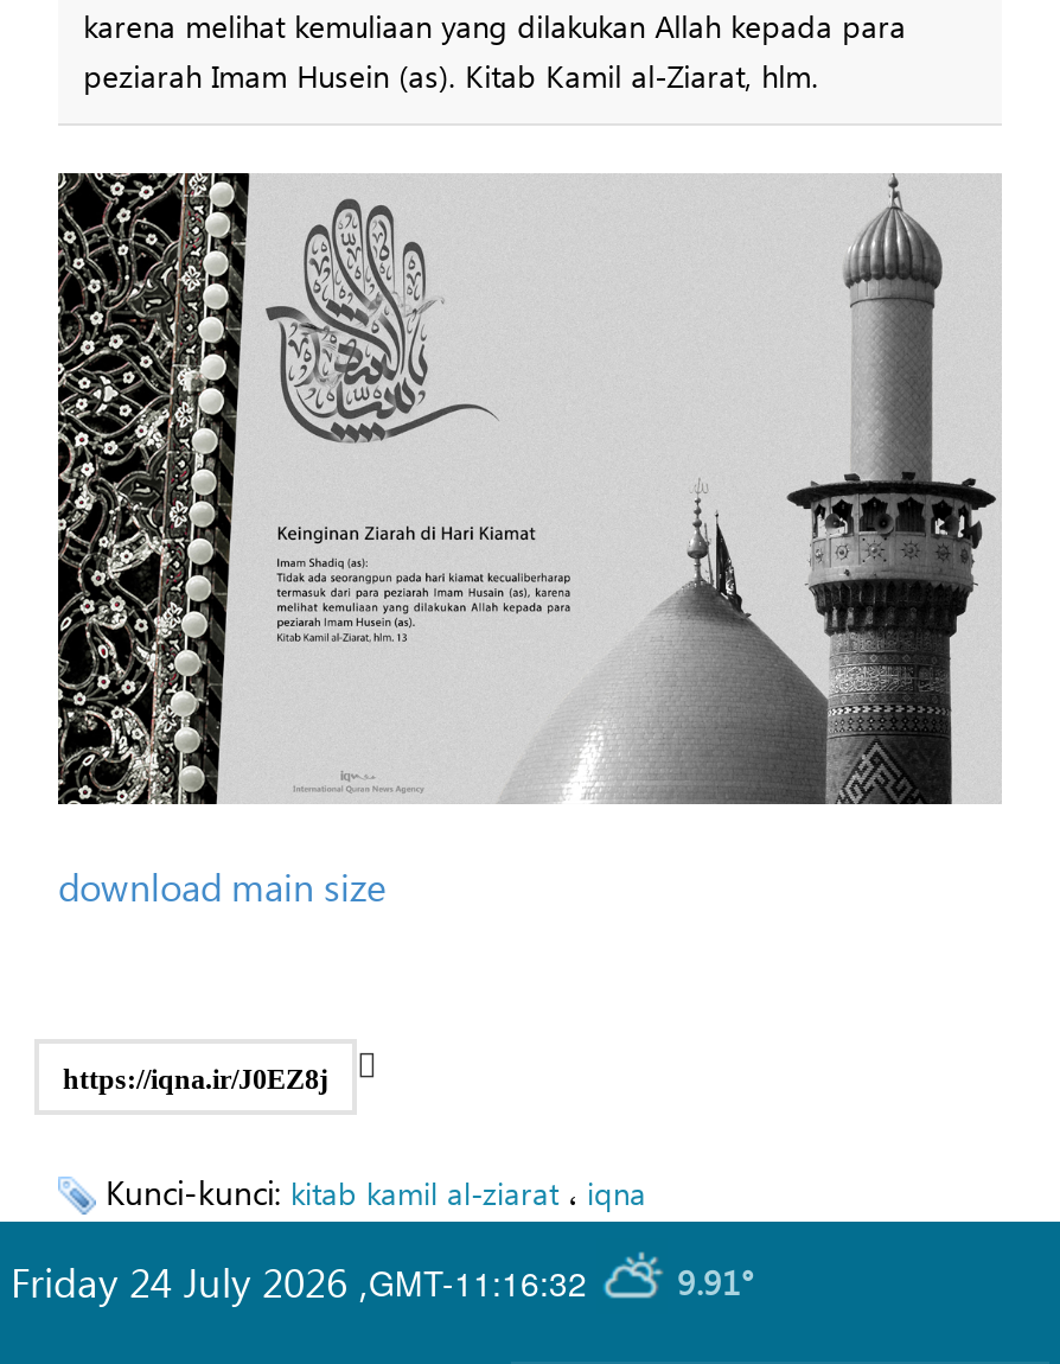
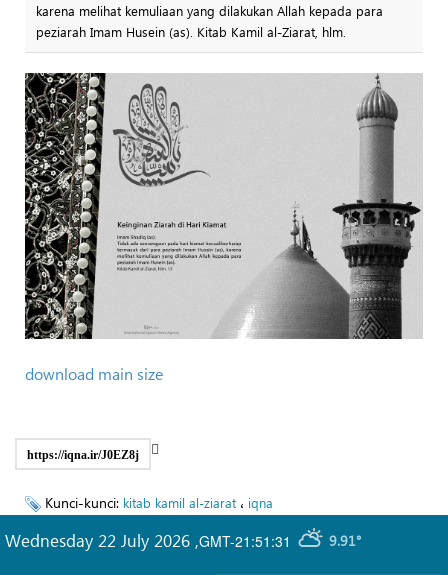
[11,1254,369,1306] Friday 24 July 2026, -> [5,528,199,550] Wednesday 22 July 2026,
[369,1258,587,1305] GMT-11:16:32 -> [199,530,291,550] GMT-21:51:31

